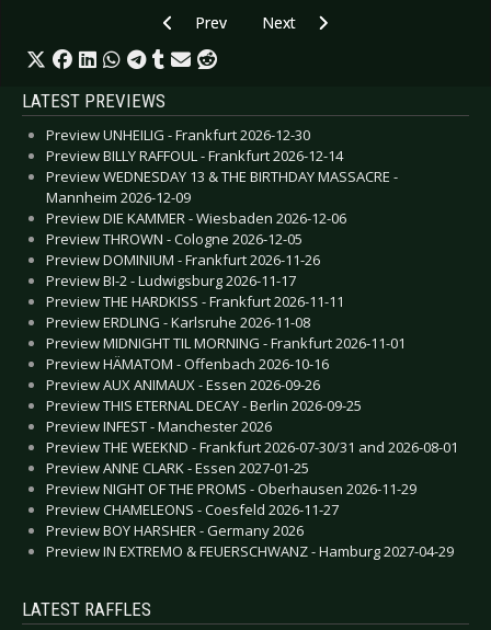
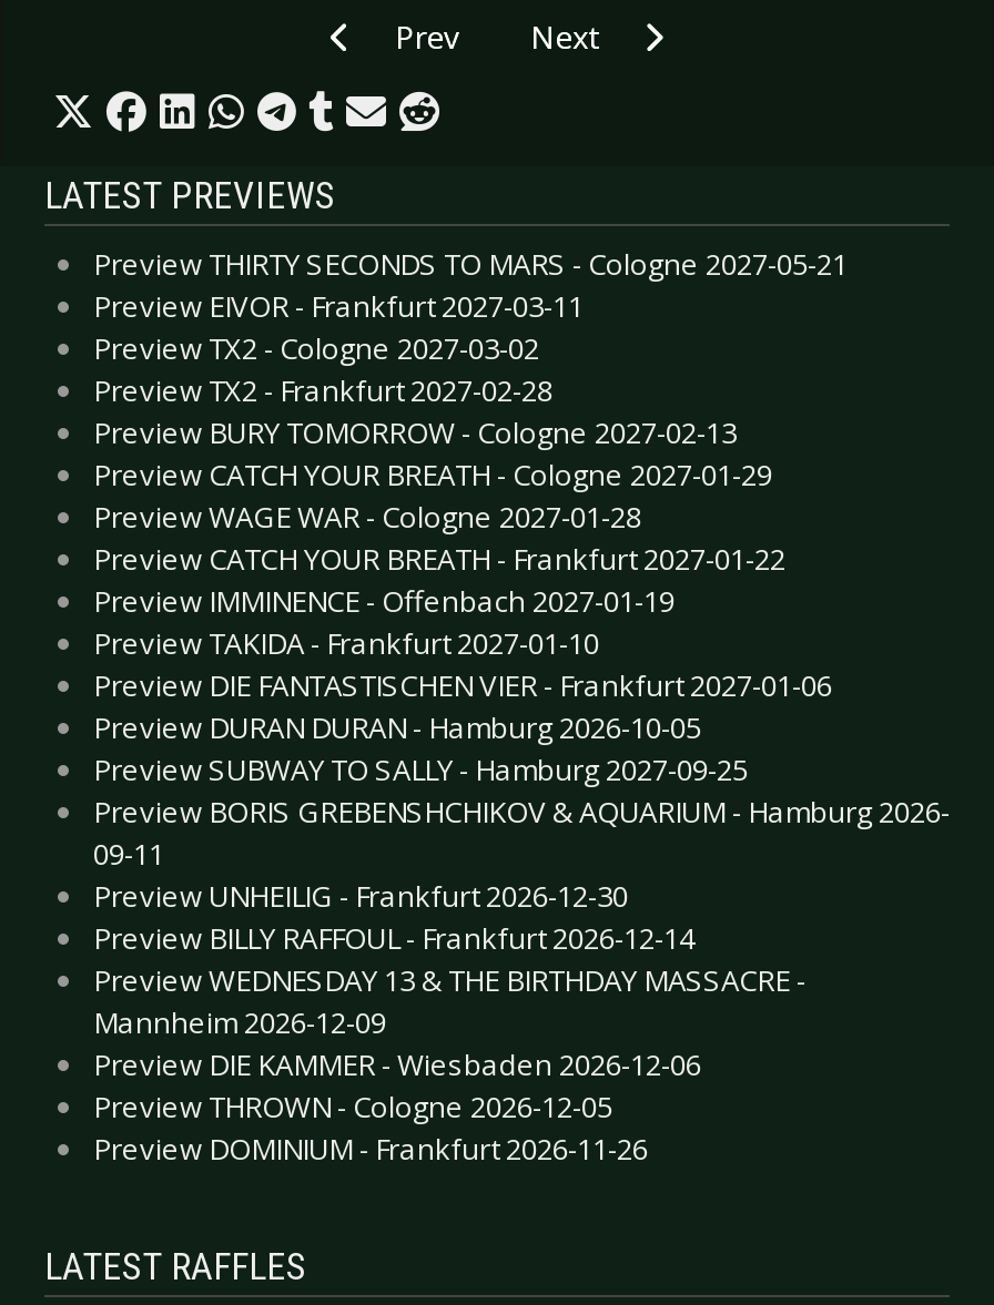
none -> [93,245,950,874] Preview THIRTY SECONDS TO MARS - Cologne 2027-05-21 | Preview EIVOR - Frankfurt 2027-03-11 | Preview TX2 - Cologne 2027-03-02 | Preview TX2 - Frankfurt 2027-02-28 | Preview BURY TOMORROW - Cologne 2027-02-13 | Preview CATCH YOUR BREATH - Cologne 2027-01-29 | Preview WAGE WAR - Cologne 2027-01-28 | Preview CATCH YOUR BREATH - Frankfurt 2027-01-22 | Preview IMMINENCE - Offenbach 2027-01-19 | Preview TAKIDA - Frankfurt 2027-01-10 | Preview DIE FANTASTISCHEN VIER - Frankfurt 2027-01-06 | Preview DURAN DURAN - Hamburg 2026-10-05 | Preview SUBWAY TO SALLY - Hamburg 2027-09-25 | Preview BORIS GREBENSHCHIKOV & AQUARIUM - Hamburg 2026- | 09-11
moved [46,125,398,270] -> [93,877,805,1169]: Preview UNHEILIG - Frankfurt 2026-12-30 | Preview BILLY RAFFOUL - Frankfurt 2026-12-14 | Preview WEDNESDAY 13 & THE BIRTHDAY MASSACRE - | Mannheim 2026-12-09 | Preview DIE KAMMER - Wiesbaden 2026-12-06 | Preview THROWN - Cologne 2026-12-05 | Preview DOMINIUM - Frankfurt 2026-11-26
[46,271,458,561] Preview BI-2 - Ludwigsburg 2026-11-17 | Preview THE HARDKISS - Frankfurt 2026-11-11 | Preview ERDLING - Karlsruhe 2026-11-08 | Preview MIDNIGHT TIL MORNING - Frankfurt 2026-11-01 | Preview HÄMATOM - Offenbach 2026-10-16 | Preview AUX ANIMAUX - Essen 2026-09-26 | Preview THIS ETERNAL DECAY - Berlin 2026-09-25 | Preview INFEST - Manchester 2026 | Preview THE WEEKND - Frankfurt 2026-07-30/31 and 2026-08-01 | Preview ANNE CLARK - Essen 2027-01-25 | Preview NIGHT OF THE PROMS - Oberhausen 2026-11-29 | Preview CHAMELEONS - Coesfeld 2026-11-27 | Preview BOY HARSHER - Germany 2026 | Preview IN EXTREMO & FEUERSCHWANZ - Hamburg 2027-04-29 -> none

